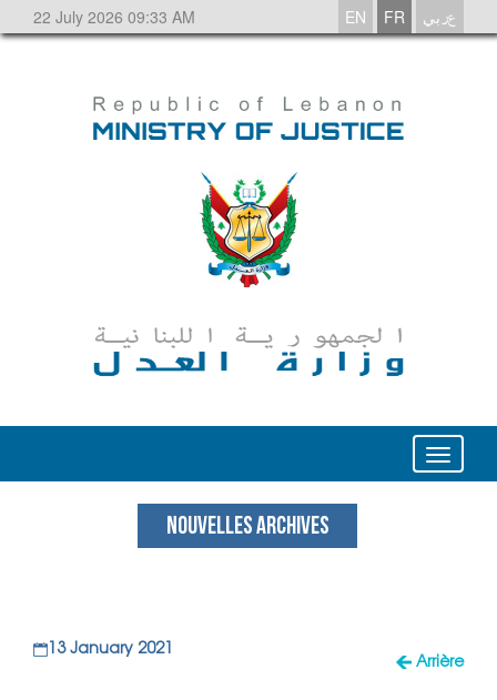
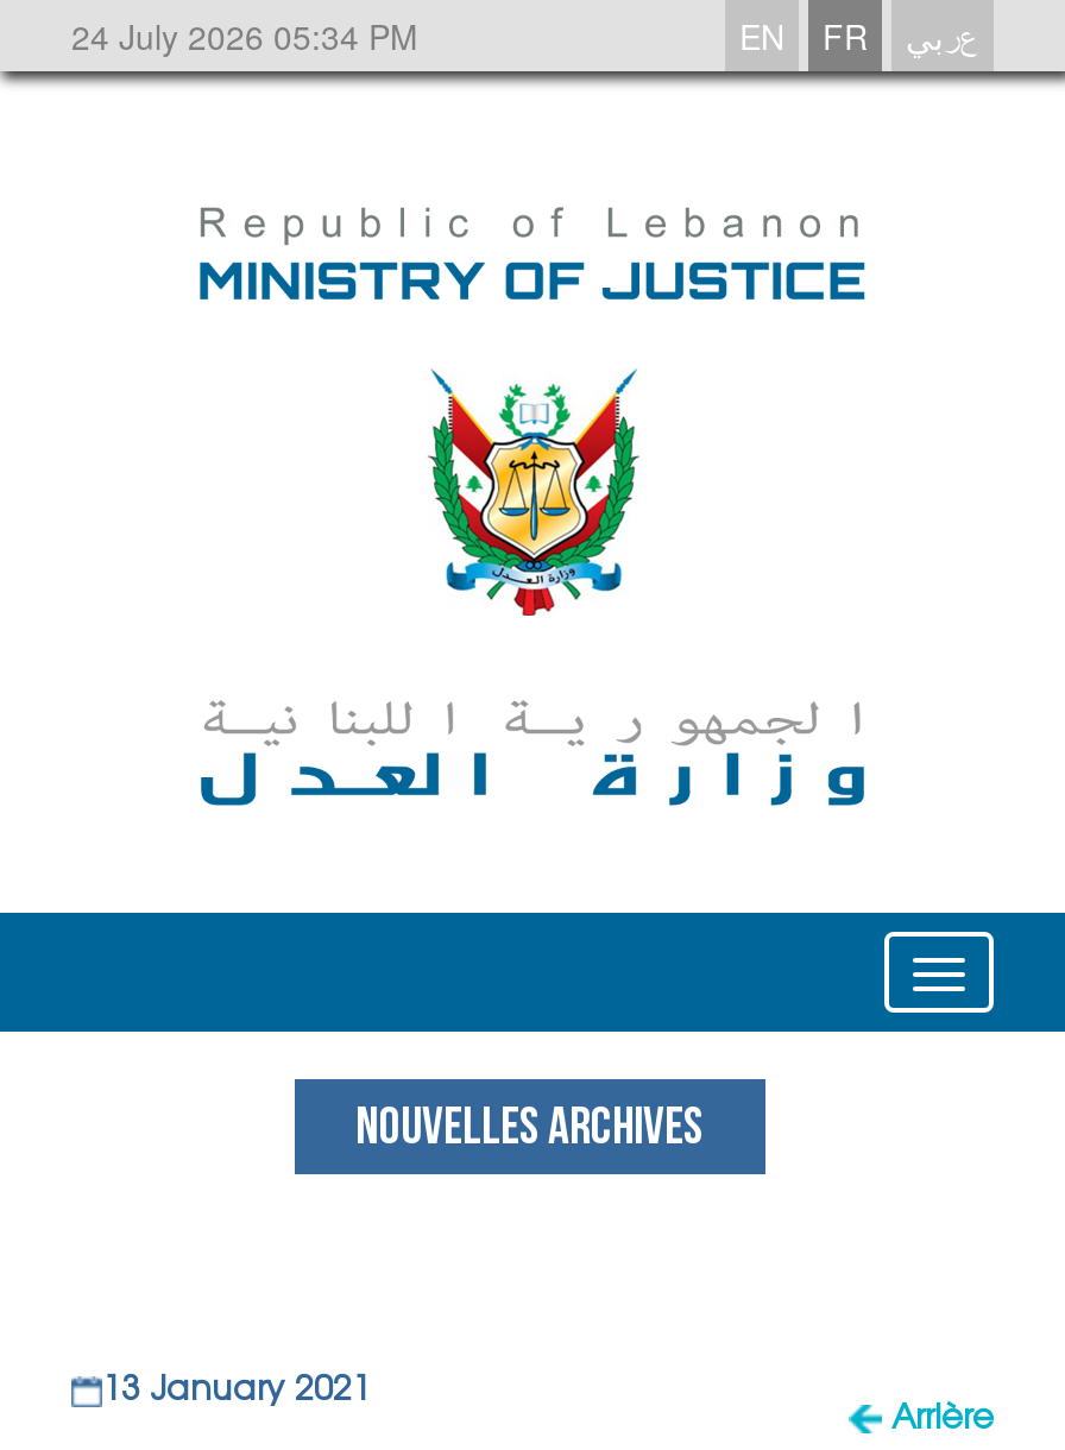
[33,6,195,28] 22 July 2026 09:33 AM -> [71,12,418,59] 24 July 2026 05:34 PM

